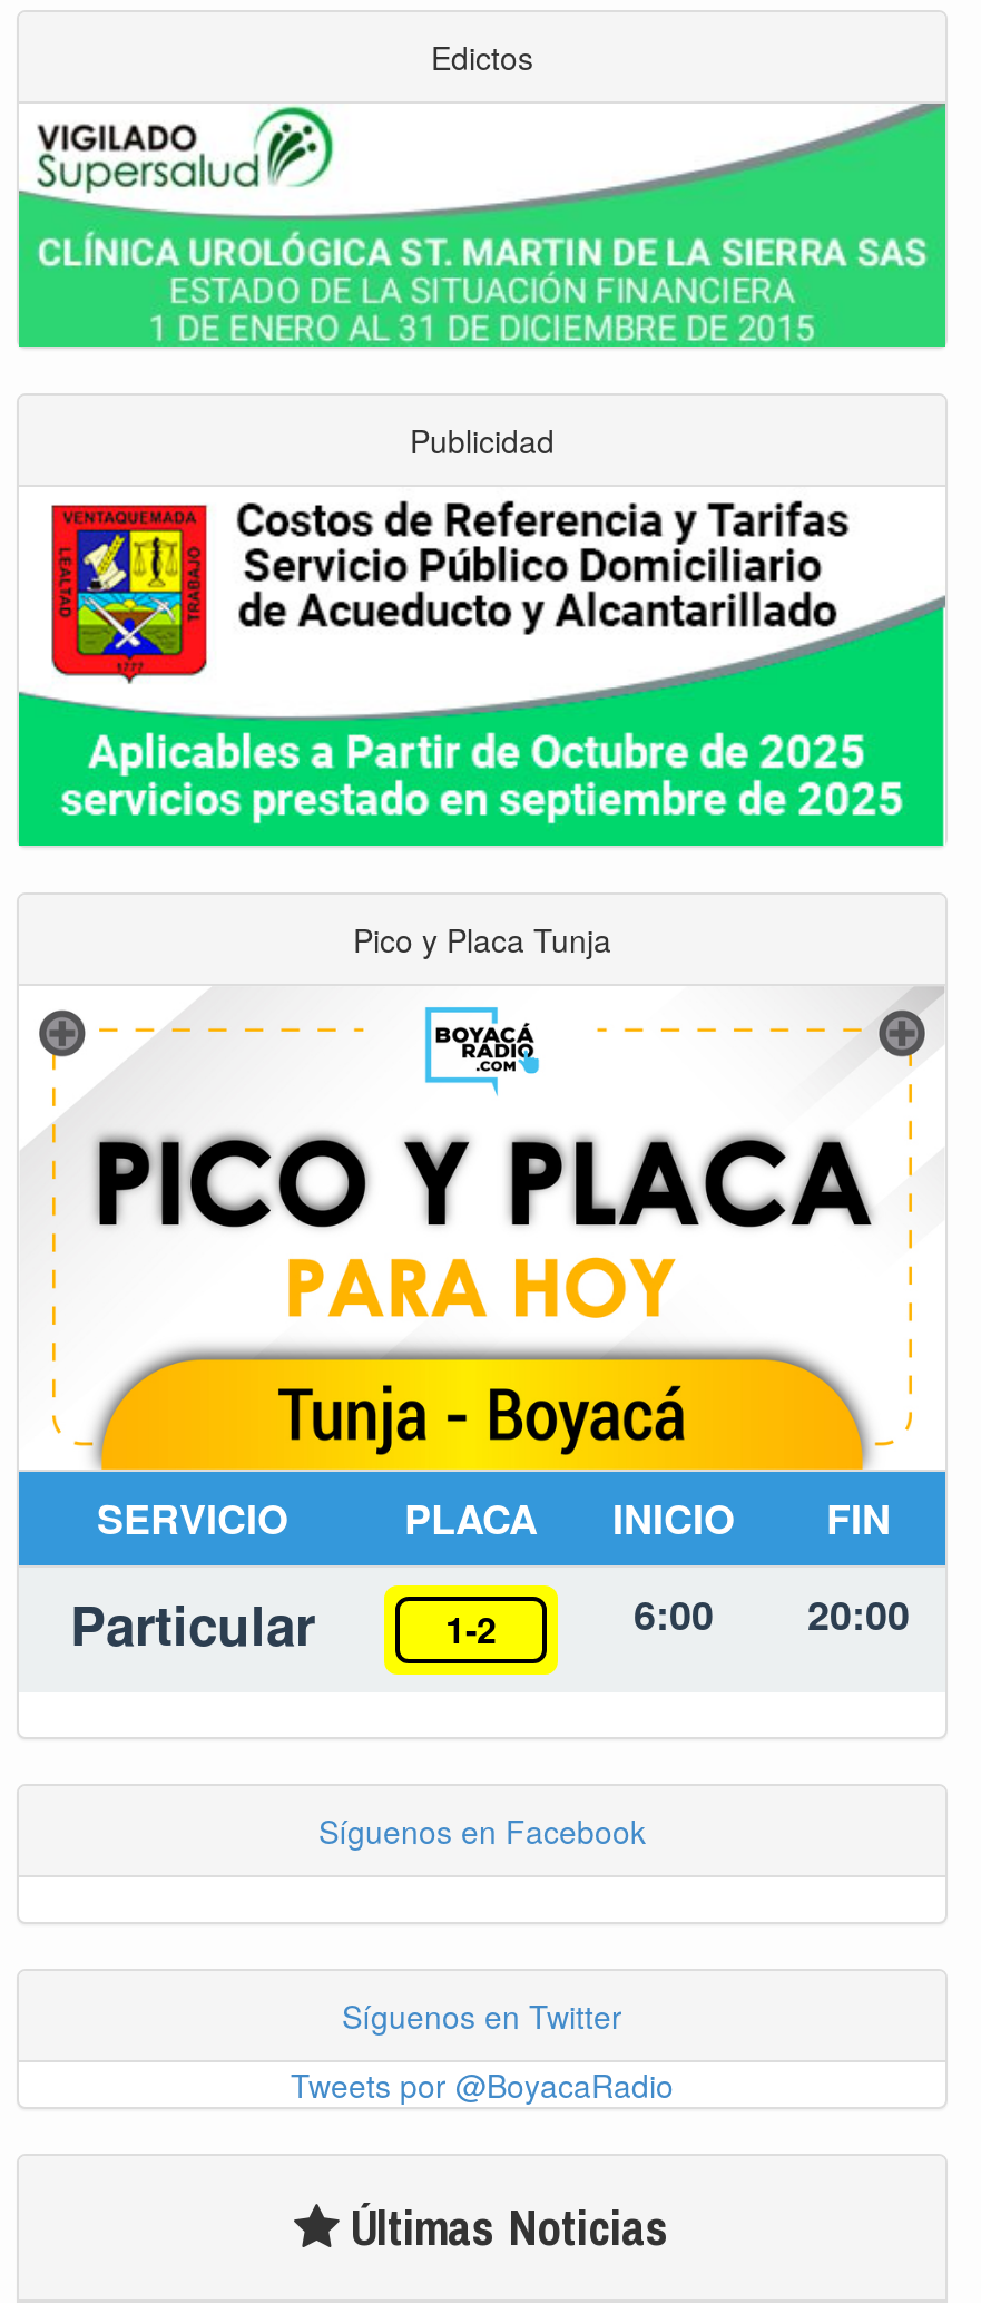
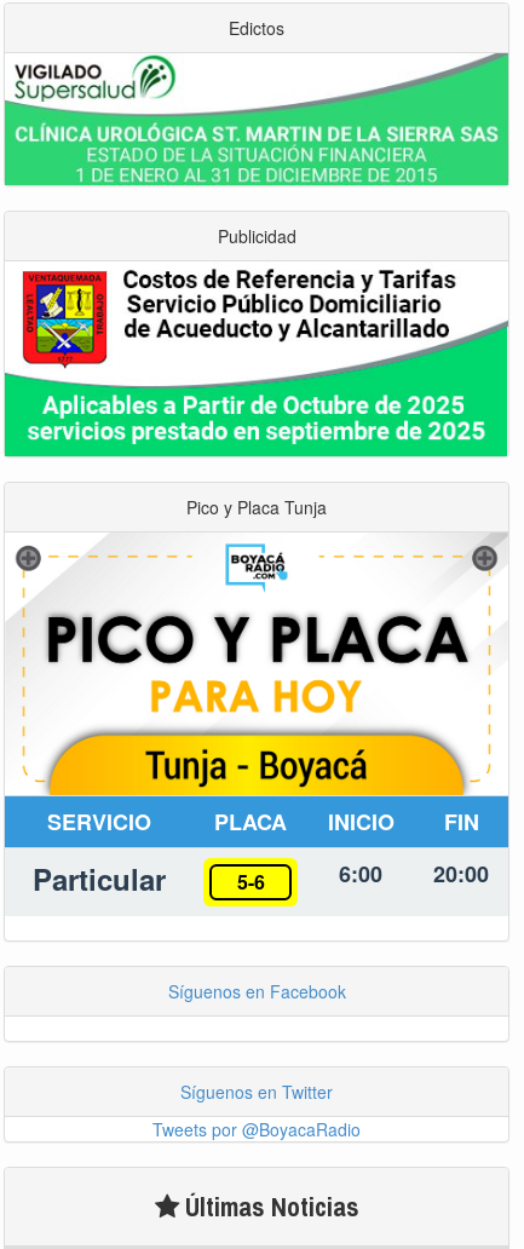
[445,1604,497,1655] 1-2 -> [237,868,264,896] 5-6

